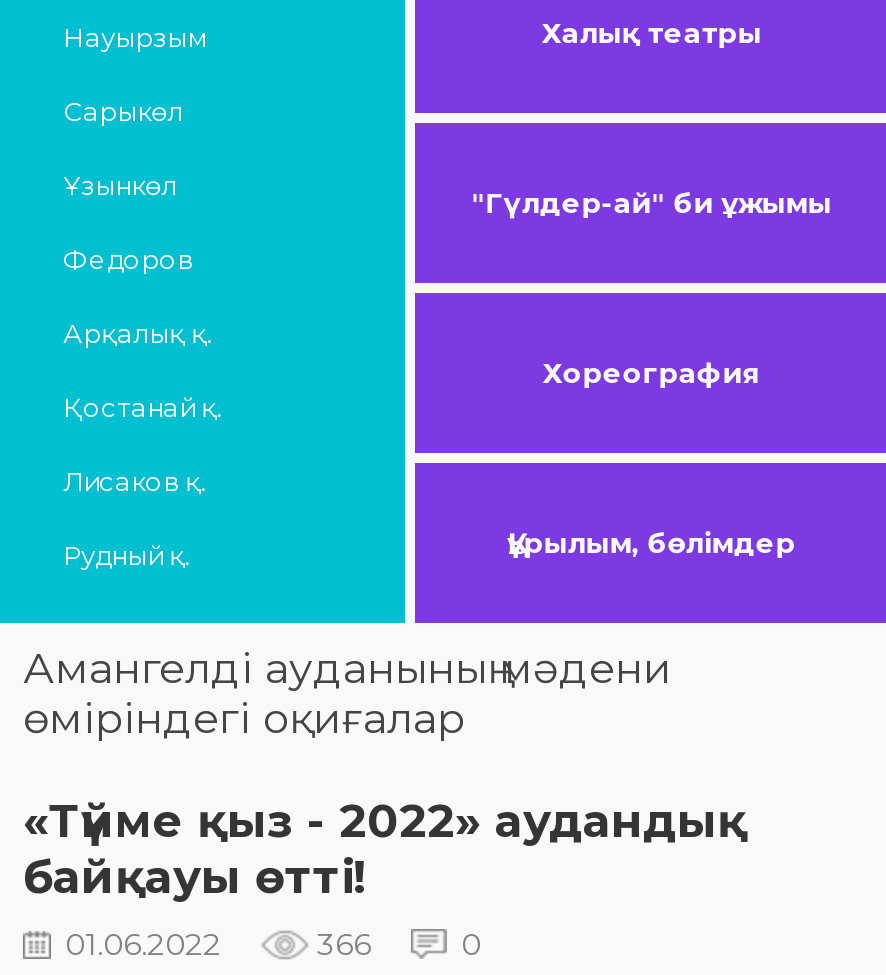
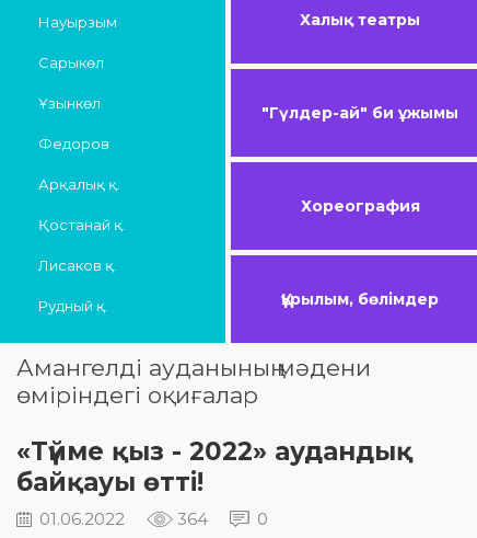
[317,925,371,963] 366 -> [177,508,208,529] 364

